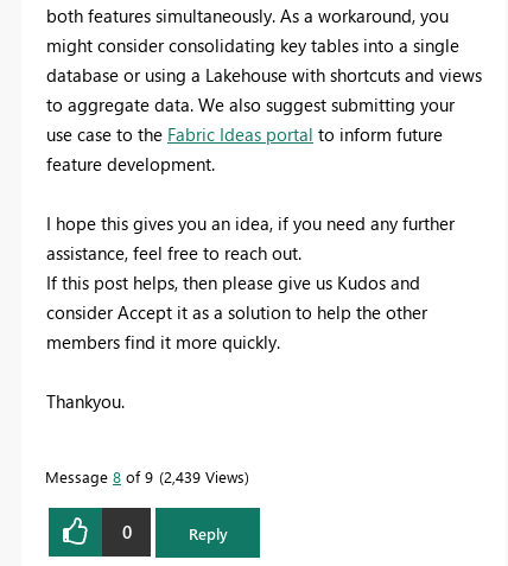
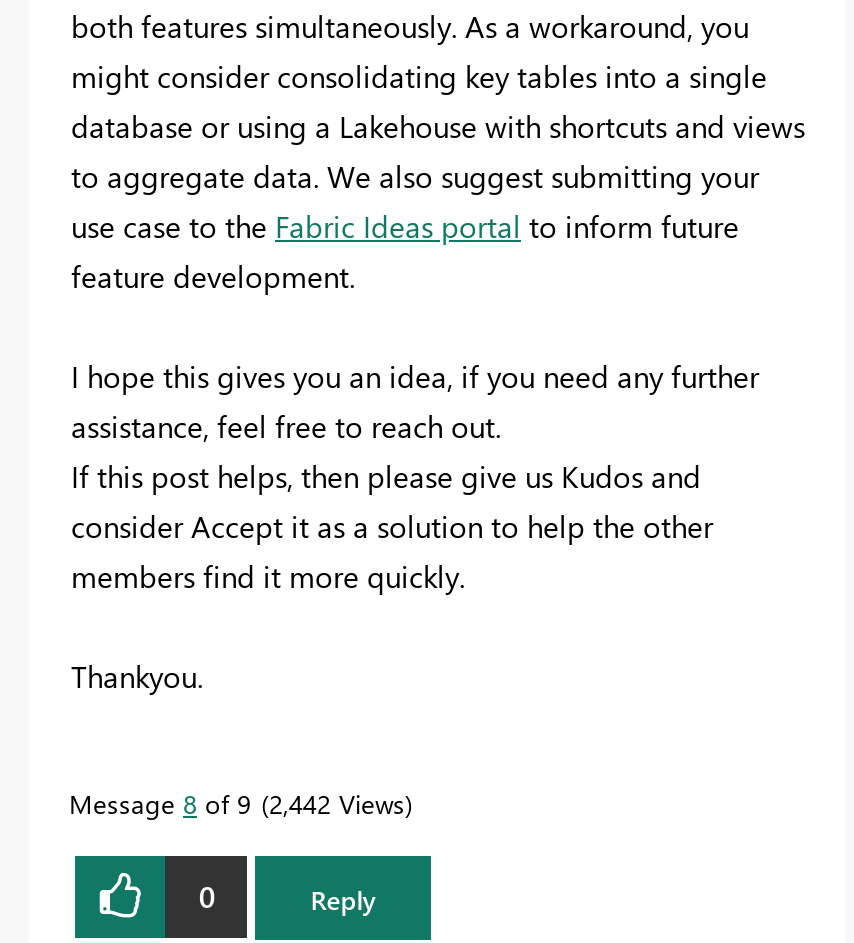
[45,466,245,486] Message 8 of 9 2,439 Views -> [69,786,405,820] Message 8 of 9 2,442 Views

